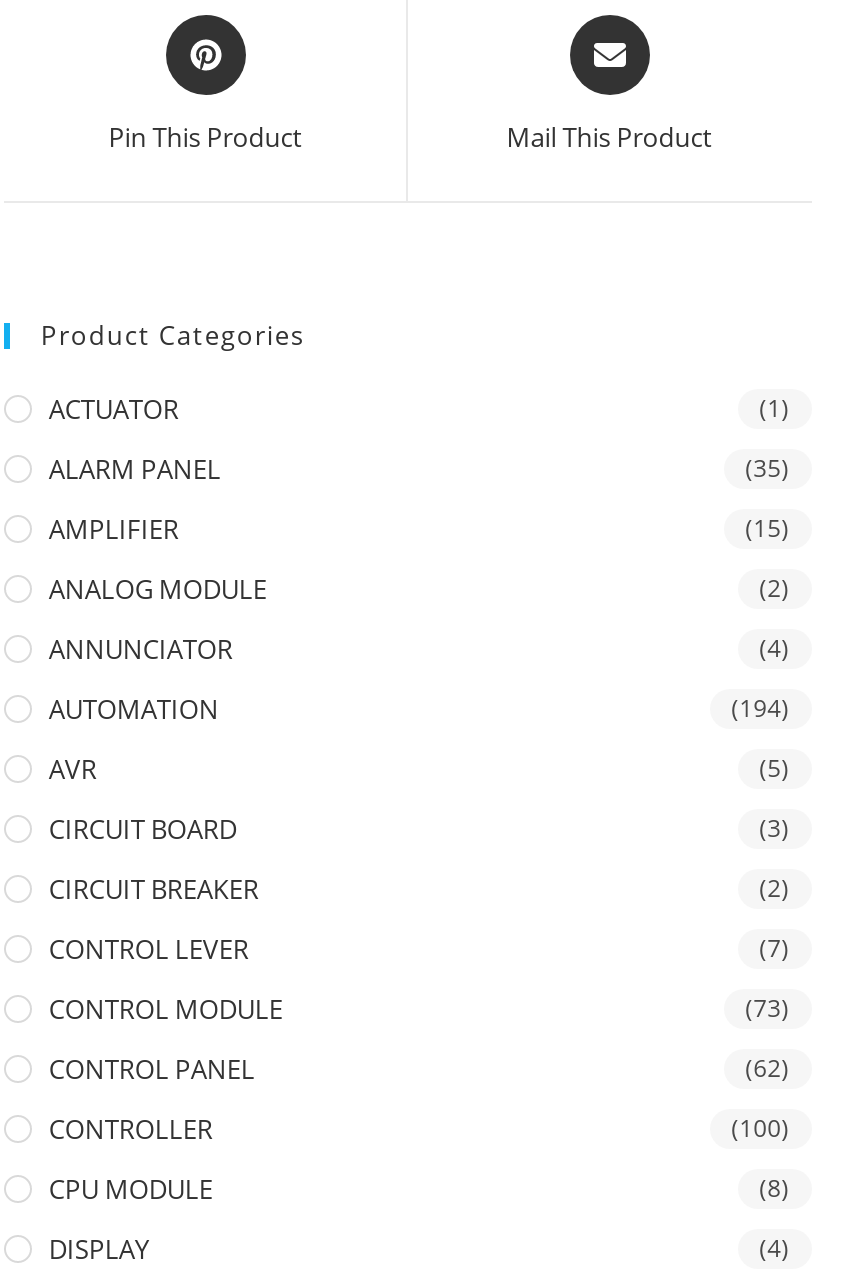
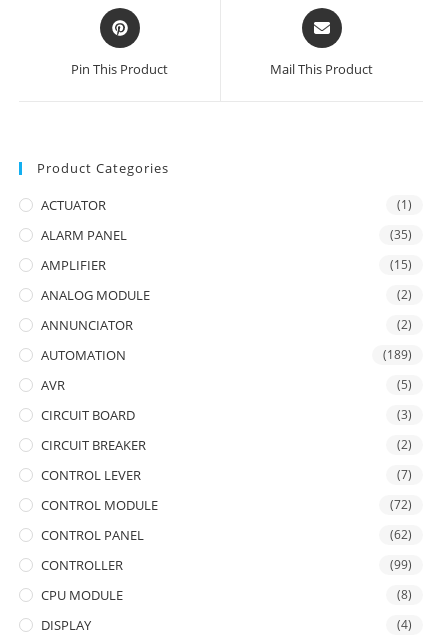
[759,632,789,666] (4) -> [397,316,412,333] (2)
[731,692,789,726] (194) -> [383,346,412,363] (189)
[745,992,789,1026] (73) -> [390,496,412,513] (72)
[731,1112,789,1146] (100) -> [390,556,412,573] (99)

